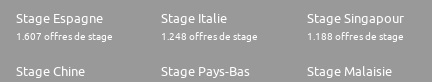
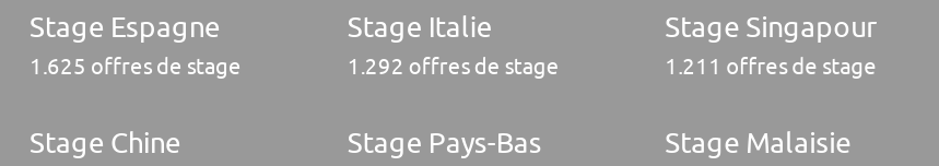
[16,30,113,42] 1.607 offres de stage -> [30,53,242,79] 1.625 offres de stage
[161,30,258,42] 1.248 offres de stage -> [347,53,559,79] 1.292 offres de stage
[307,30,404,42] 1.188 offres de stage -> [665,53,877,79] 1.211 offres de stage

